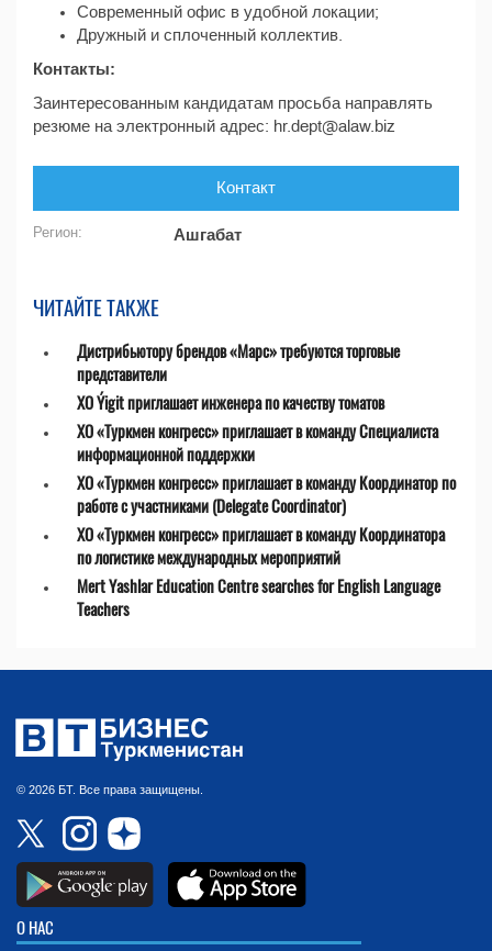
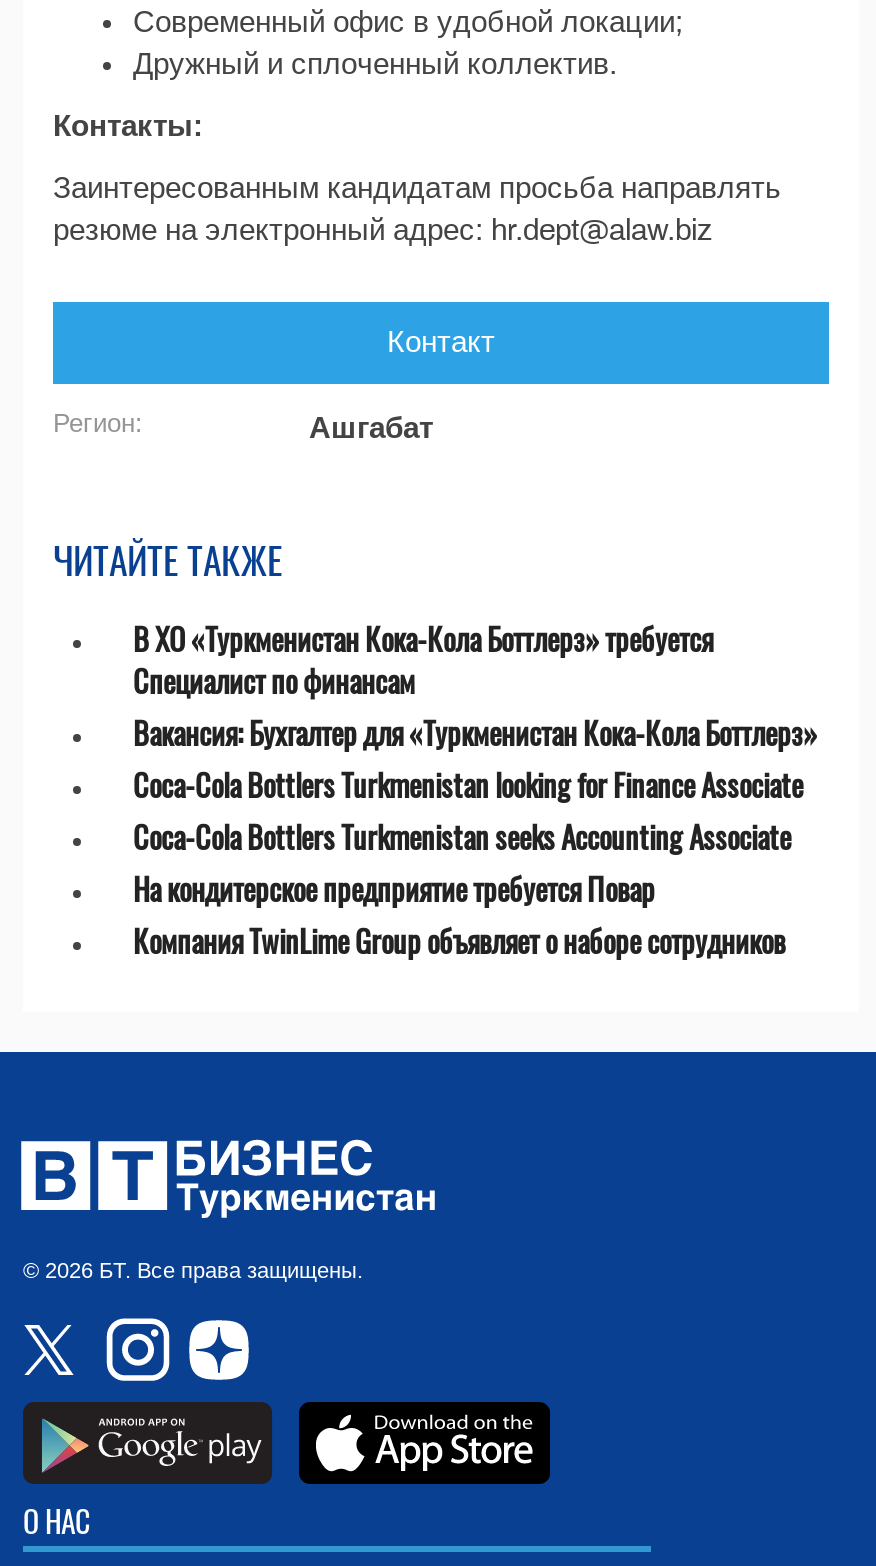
[77,338,456,620] Дистрибьютору брендов «Марс» требуются торговые | представители | ХО Ýigit приглашает инженера по качеству томатов | ХО «Туркмен конгресс» приглашает в команду Специалиста | информационной поддержки | ХО «Туркмен конгресс» приглашает в команду Координатор по | работе с участниками (Delegate Coordinator) | ХО «Туркмен конгресс» приглашает в команду Координатора | по логистике международных мероприятий | Mert Yashlar Education Centre searches for English Language | Teachers -> [133,616,817,962] В ХО «Туркменистан Кока-Кола Боттлерз» требуется | Специалист по финансам | Вакансия: Бухгалтер для «Туркменистан Кока-Кола Боттлерз» | Coca-Сola Bottlers Turkmenistan looking for Finance Associate | Coca-Сola Bottlers Turkmenistan seeks Аccounting Associate | На кондитерское предприятие требуется Повар | Компания TwinLime Group объявляет о наборе сотрудников

